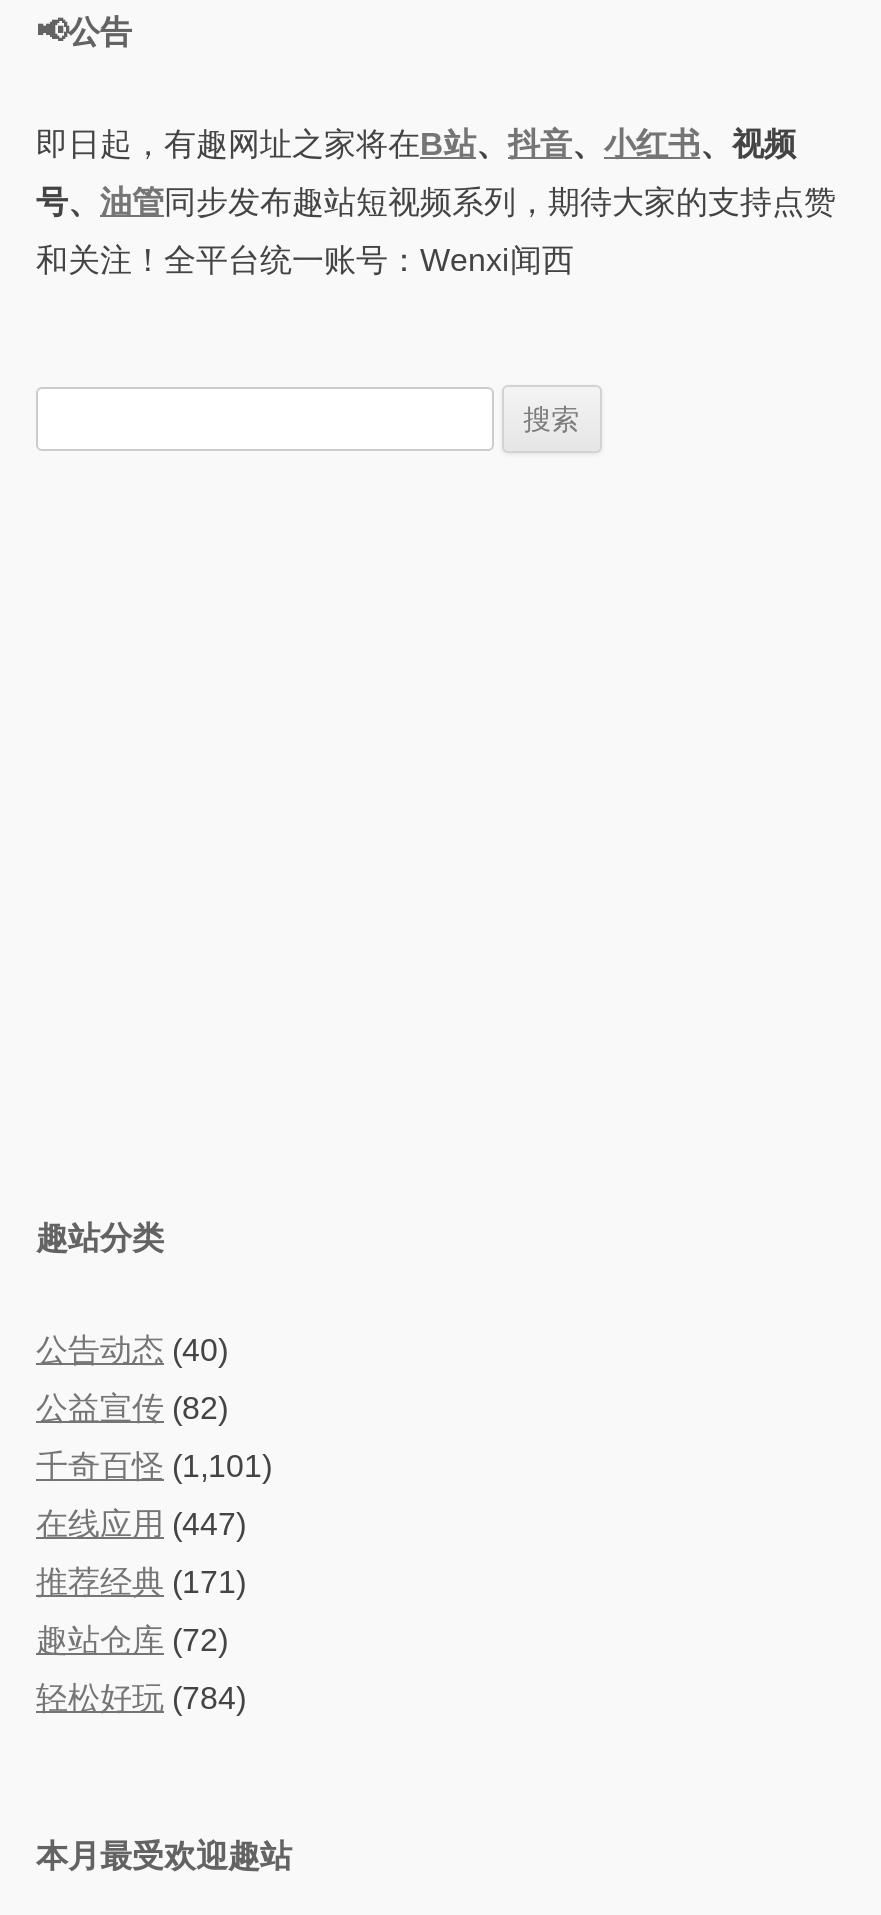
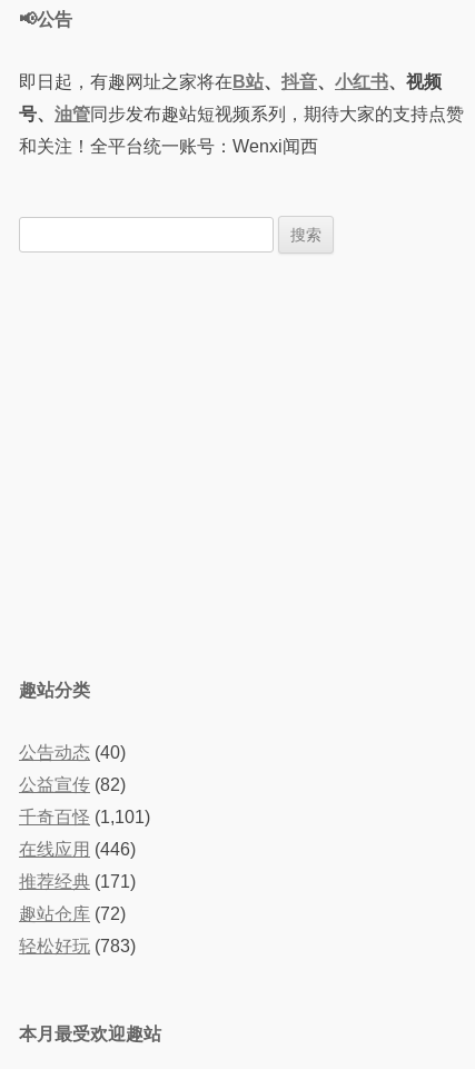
[36,1507,246,1541] 在线应用(447) -> [19,840,136,859] 在线应用(446)
[36,1681,246,1715] 轻松好玩(784) -> [19,937,136,956] 轻松好玩(783)

